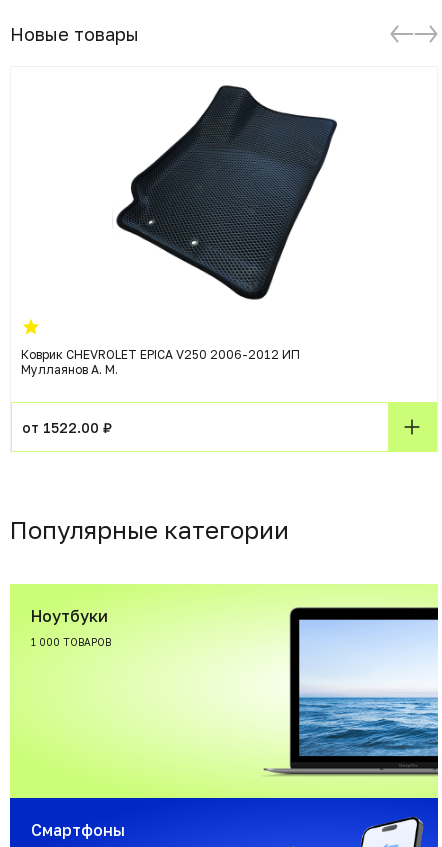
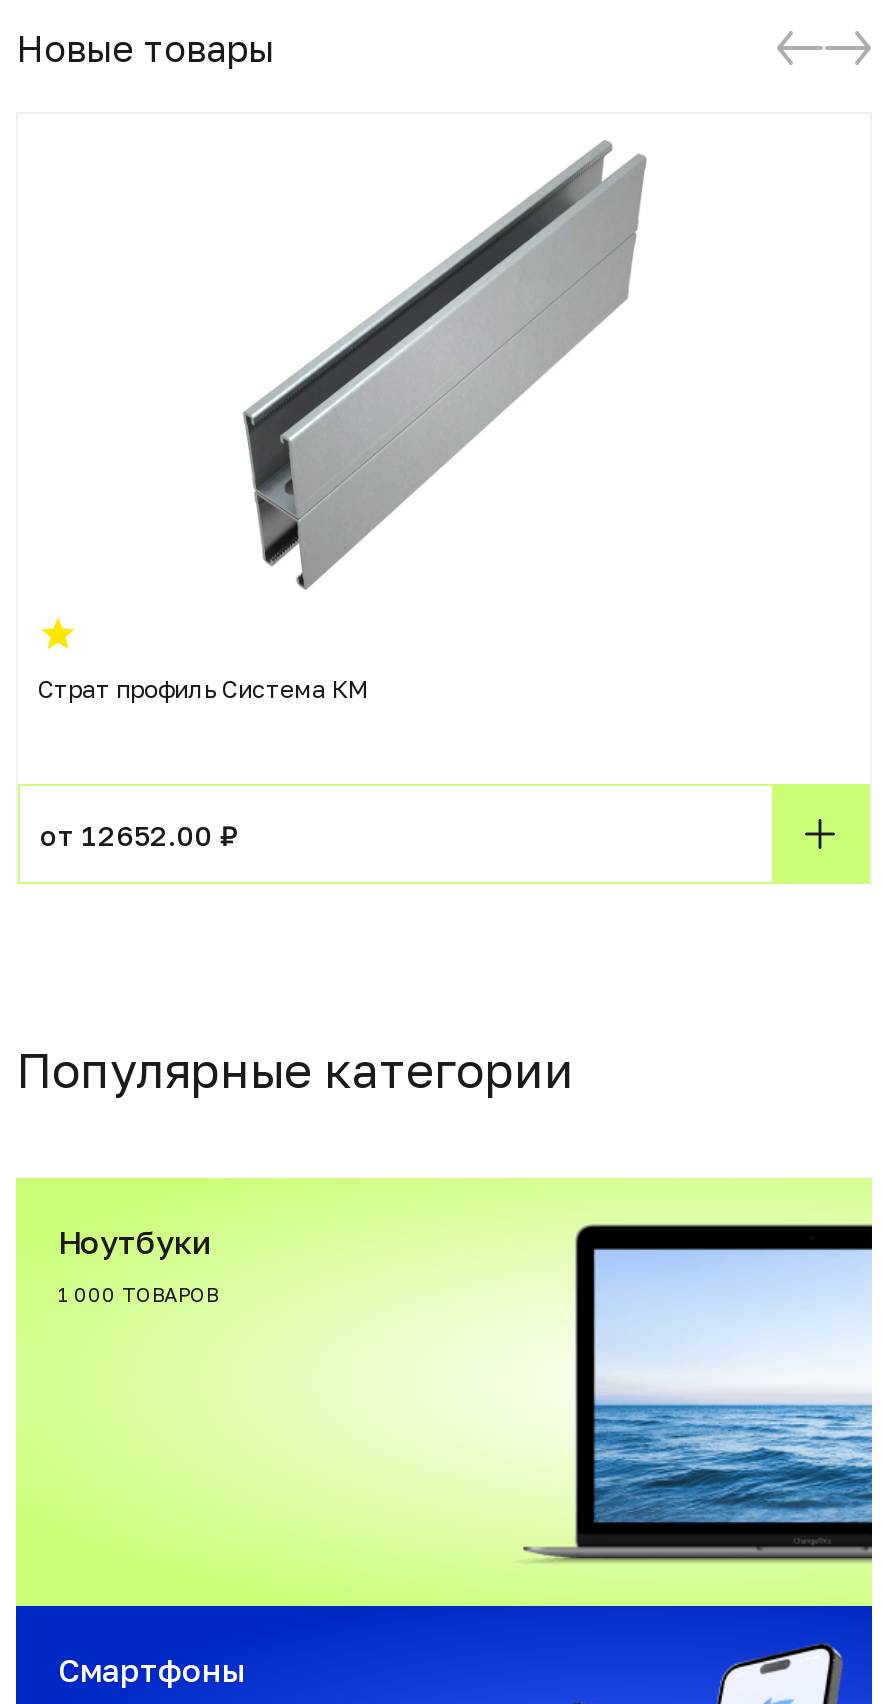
[115,82,338,301] [image] -> [238,140,662,590] [image]
[21,347,300,377] Коврик CHEVROLET EPICA V250 2006-2012 ИП | Муллаянов А. М. -> [38,674,368,704] Страт профиль Система КМ
[22,418,112,435] от 1522.00 ₽ -> [40,817,238,851] от 12652.00 ₽

